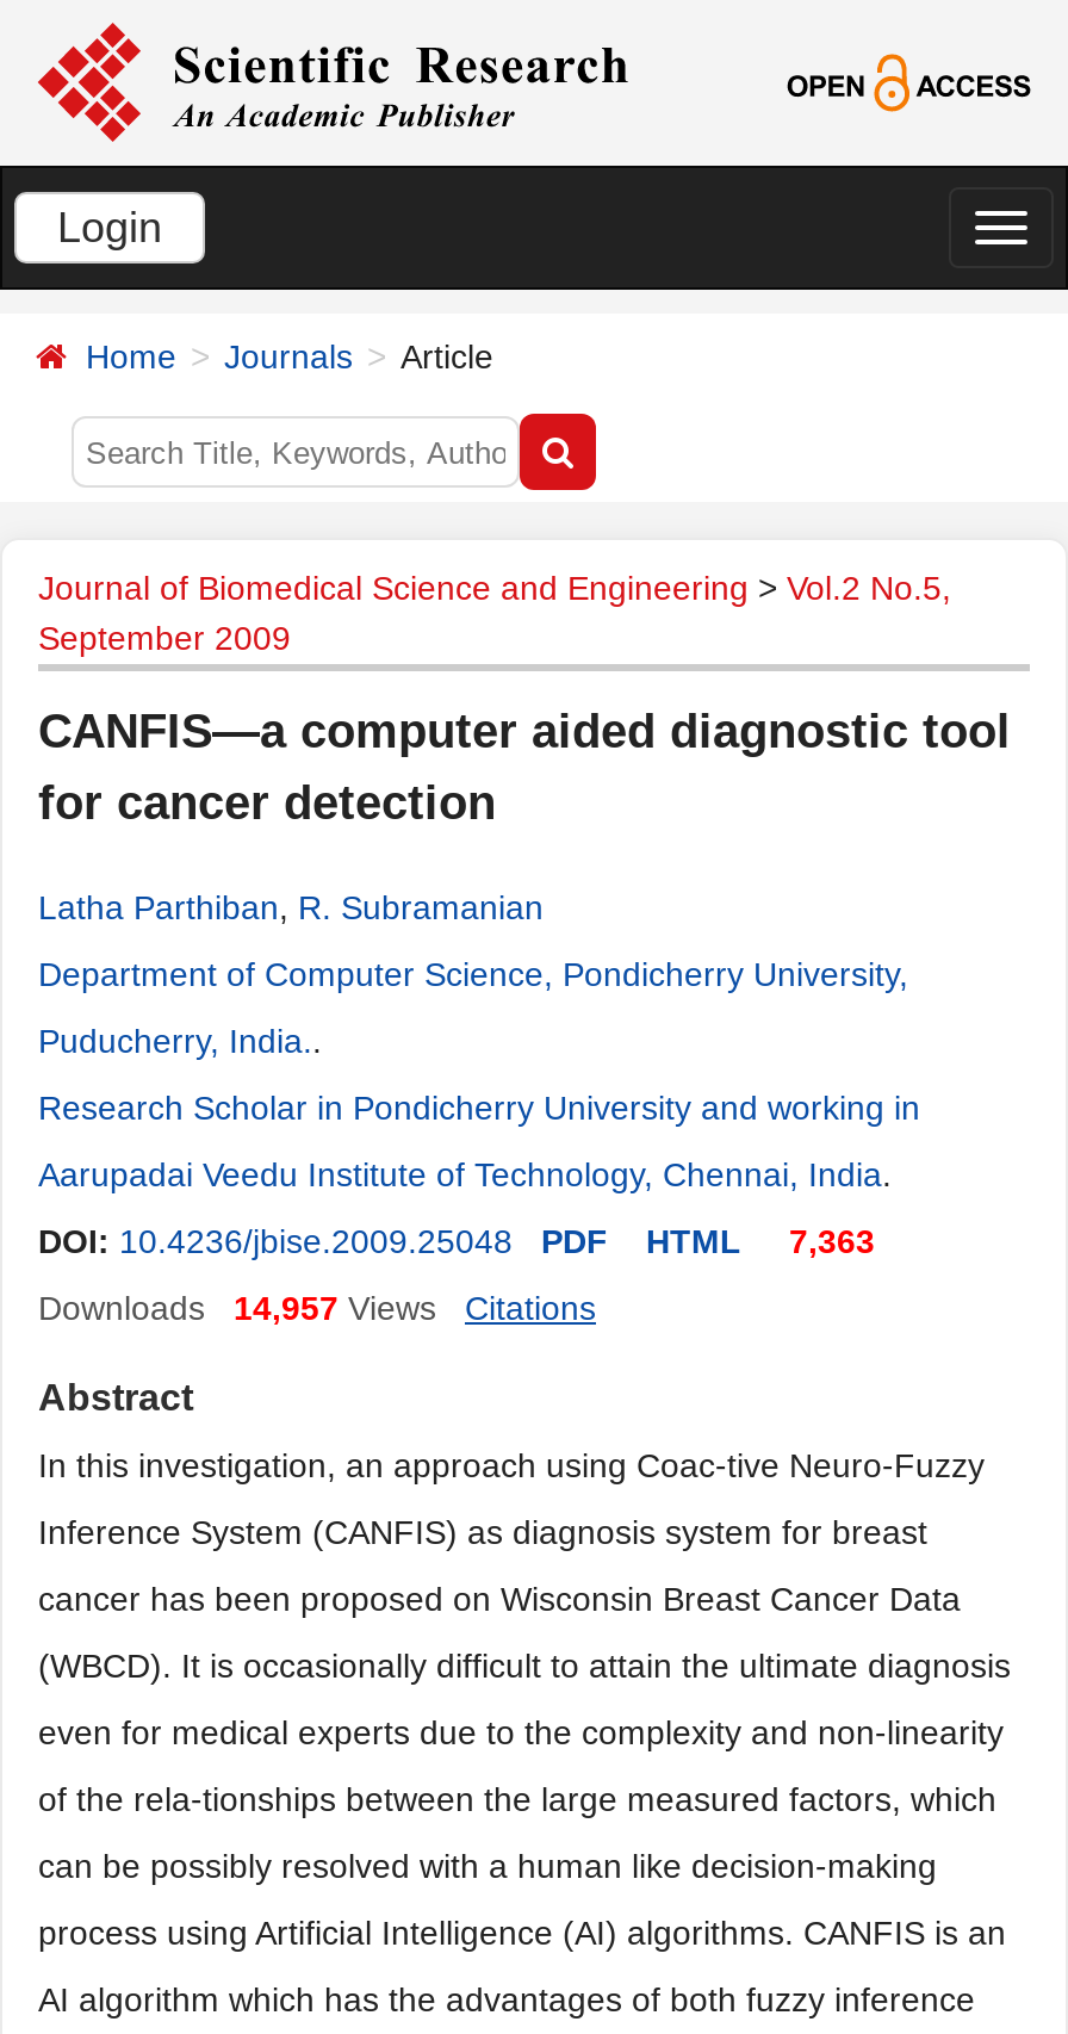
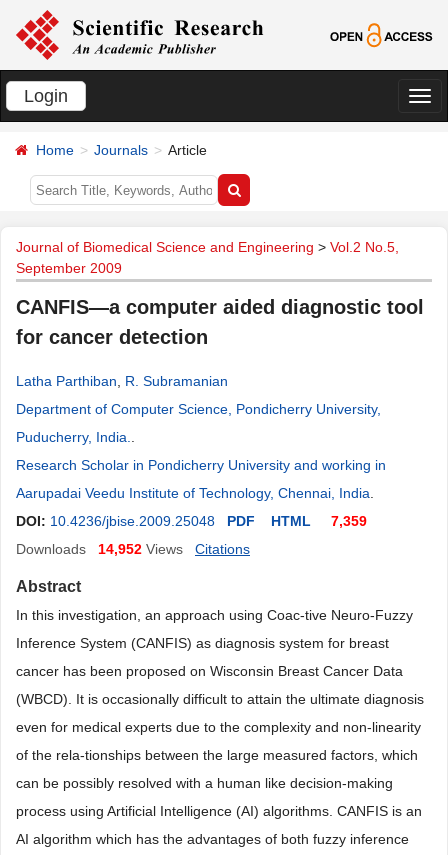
[38,1222,875,1260] DOI: 10.4236/jbise.2009.25048 PDF HTML 7,363 -> [16,513,367,529] DOI: 10.4236/jbise.2009.25048 PDF HTML 7,359
[38,1289,436,1327] Downloads 14,957 Views -> [16,541,183,557] Downloads 14,952 Views

